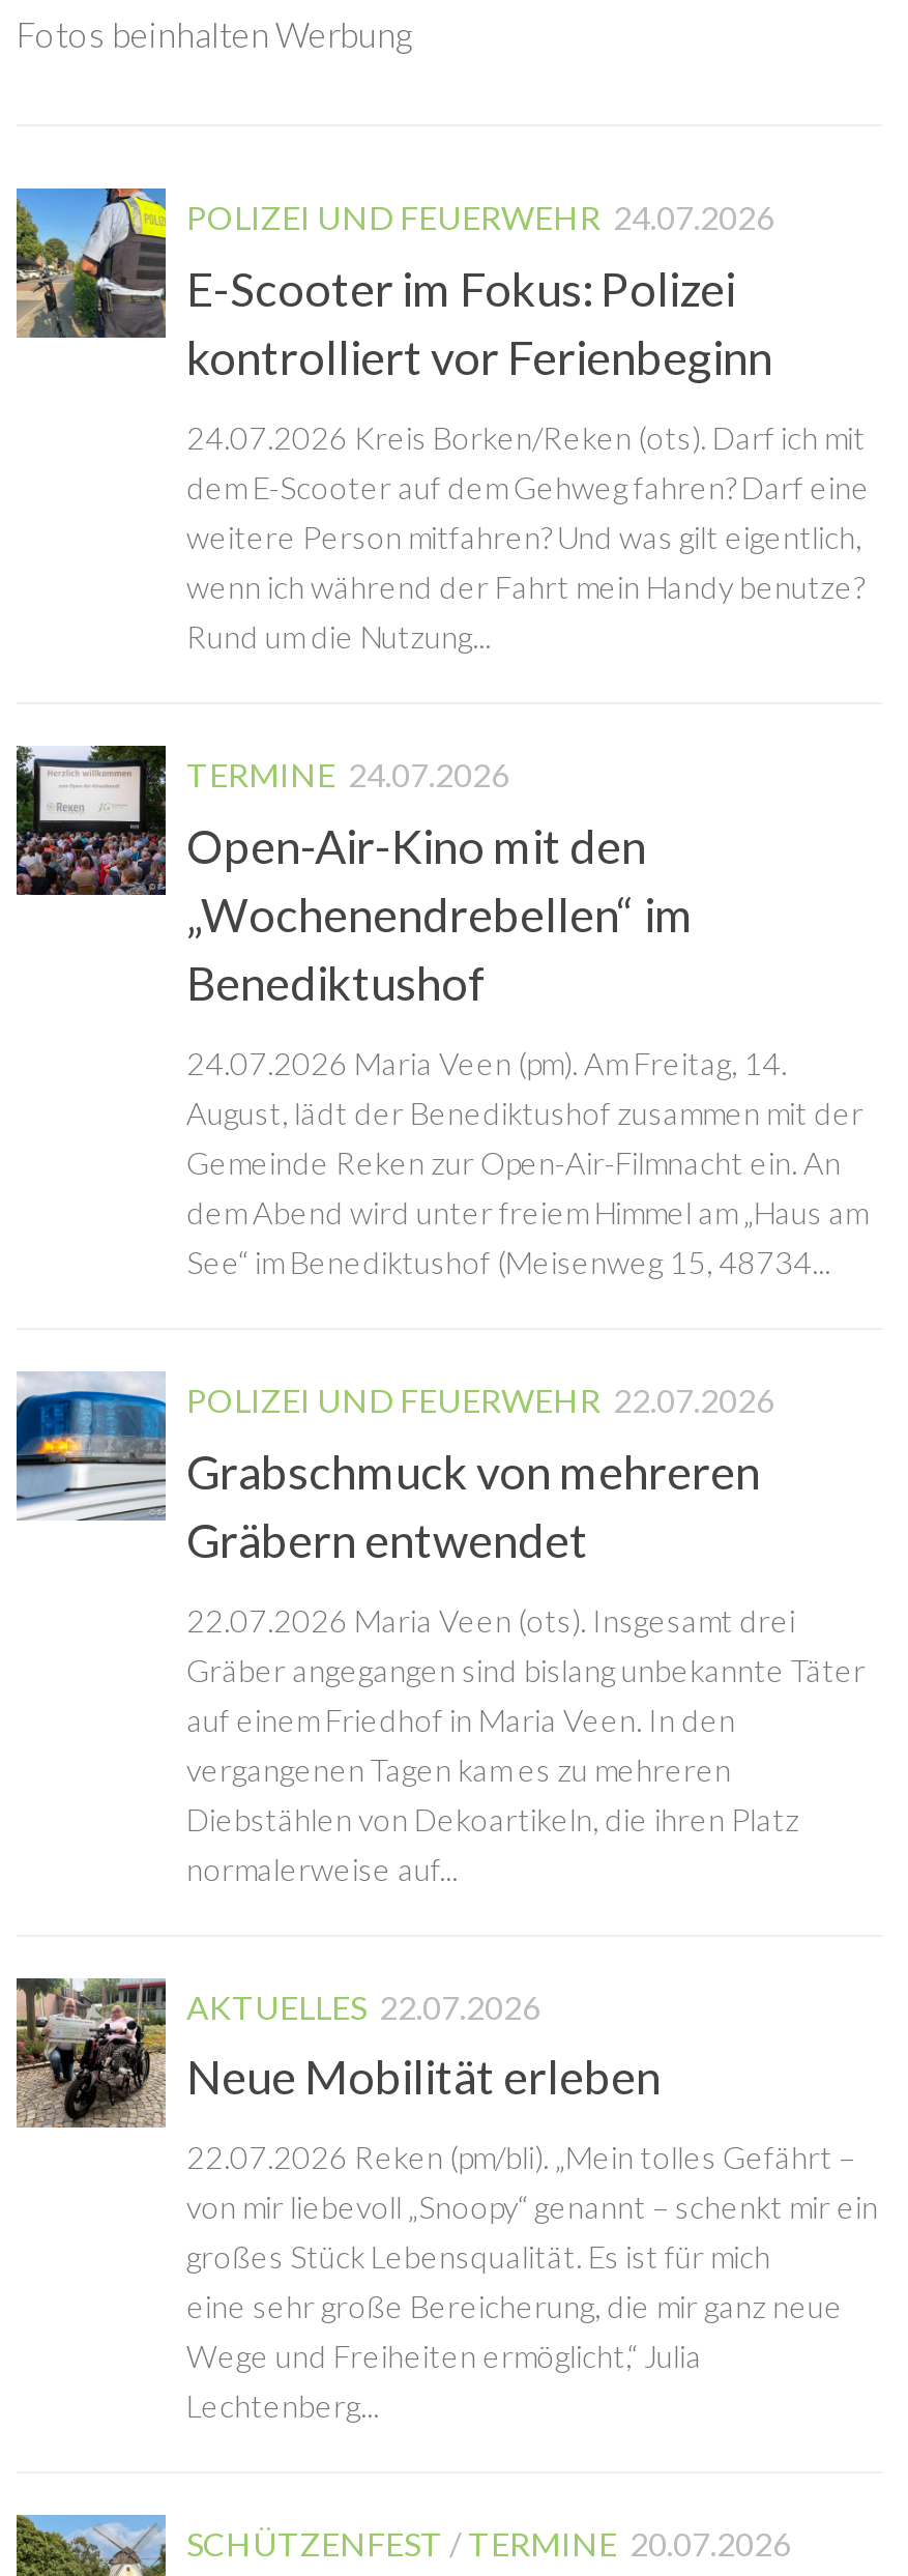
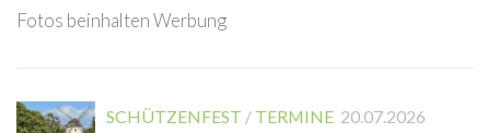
[14,185,870,655] [image] | POLIZEI UND FEUERWEHR 24.07.2026 | E-Scooter im Fokus: Polizei | kontrolliert vor Ferienbeginn | 24.07.2026 Kreis Borken/Reken (ots). Darf ich mit | dem E-Scooter auf dem Gehweg fahren? Darf eine | weitere Person mitfahren? Und was gilt eigentlich, | wenn ich während der Fahrt mein Handy benutze? | Rund um die Nutzung... -> none
[14,743,868,1280] [image] | TERMINE 24.07.2026 | Open-Air-Kino mit den | „Wochenendrebellen“ im | Benediktushof | 24.07.2026 Maria Veen (pm). Am Freitag, 14. | August, lädt der Benediktushof zusammen mit der | Gemeinde Reken zur Open-Air-Filmnacht ein. An | dem Abend wird unter freiem Himmel am „Haus am | See“ im Benediktushof (Meisenweg 15, 48734... -> none
[14,1370,866,1887] [image] | POLIZEI UND FEUERWEHR 22.07.2026 | Grabschmuck von mehreren | Gräbern entwendet | 22.07.2026 Maria Veen (ots). Insgesamt drei | Gräber angegangen sind bislang unbekannte Täter | auf einem Friedhof in Maria Veen. In den | vergangenen Tagen kam es zu mehreren | Diebstählen von Dekoartikeln, die ihren Platz | normalerweise auf... -> none
[14,1975,878,2425] [image] | AKTUELLES 22.07.2026 | Neue Mobilität erleben | 22.07.2026 Reken (pm/bli). „Mein tolles Gefährt – | von mir liebevoll „Snoopy“ genannt – schenkt mir ein | großes Stück Lebensqualität. Es ist für mich | eine sehr große Bereicherung, die mir ganz neue | Wege und Freiheiten ermöglicht,“ Julia | Lechtenberg... -> none

